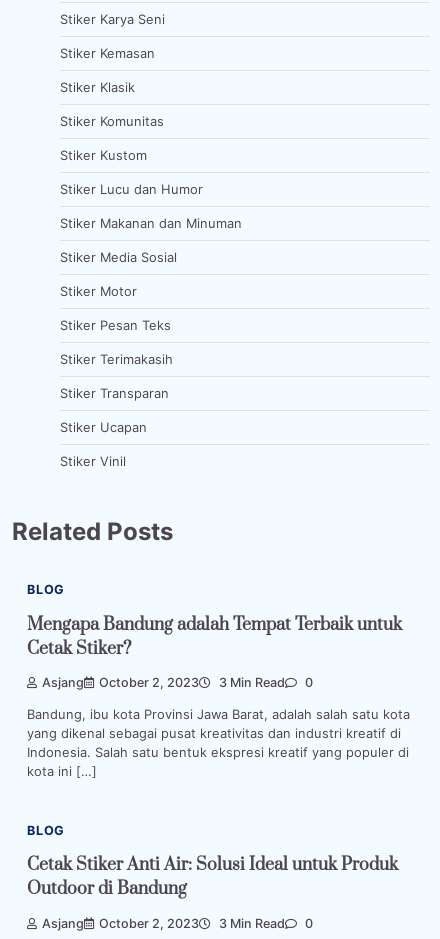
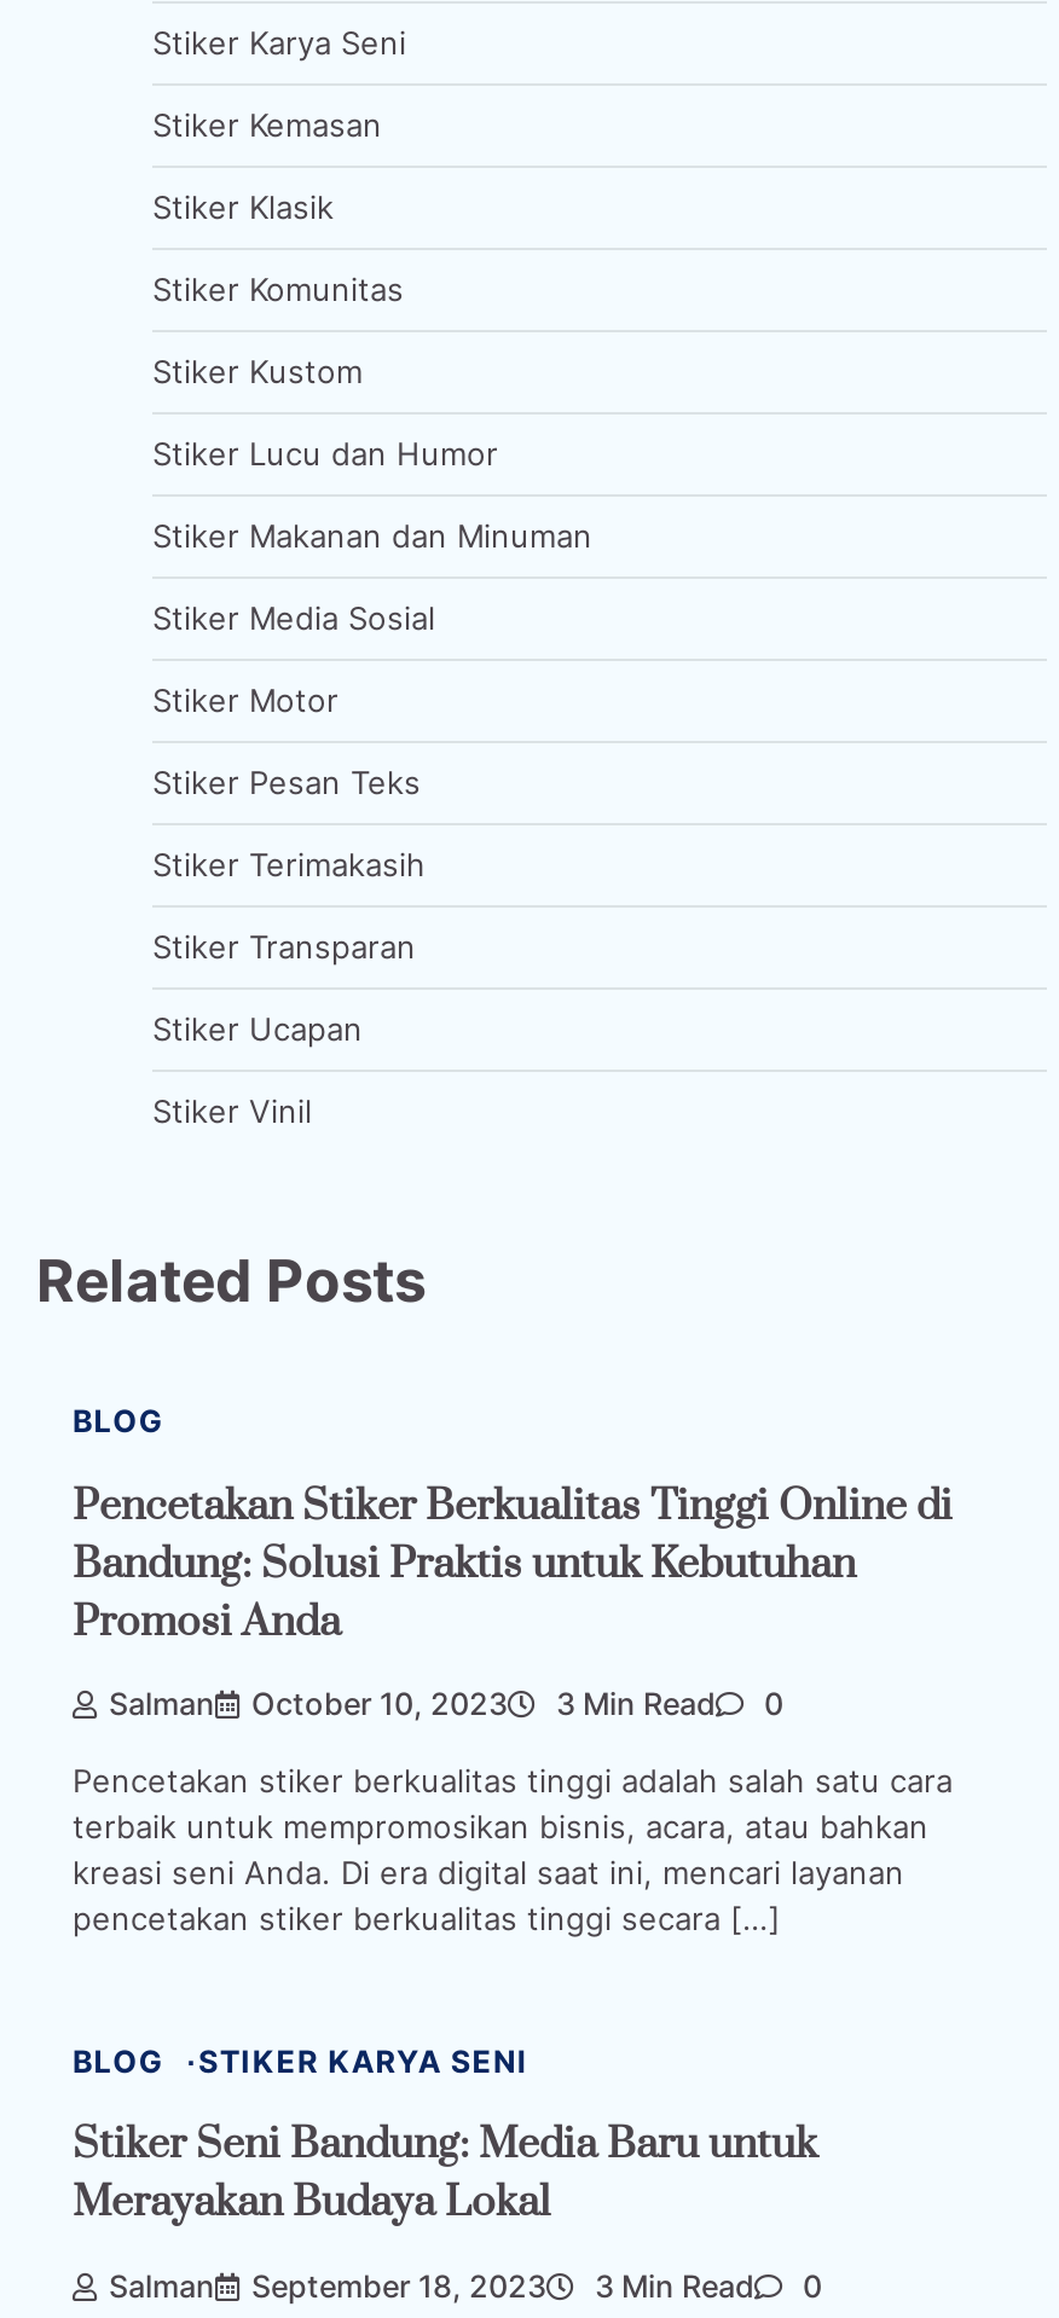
[27,614,402,660] Mengapa Bandung adalah Tempat Terbaik untuk | Cetak Stiker? -> [73,1480,953,1649] Pencetakan Stiker Berkualitas Tinggi Online di | Bandung: Solusi Praktis untuk Kebutuhan | Promosi Anda
[42,675,199,690] Asjang | October 2, 2023 -> [109,1686,508,1722] Salman | October 10, 2023
[27,706,410,779] Bandung, ibu kota Provinsi Jawa Barat, adalah salah satu kota | yang dikenal sebagai pusat kreativitas dan industri kreatif di | Indonesia. Salah satu bentuk ekspresi kreatif yang populer di | kota ini […] -> [73,1761,953,1937] Pencetakan stiker berkualitas tinggi adalah salah satu cara | terbaik untuk mempromosikan bisnis, acara, atau bahkan | kreasi seni Anda. Di era digital saat ini, mencari layanan | pencetakan stiker berkualitas tinggi secara […]
[27,854,398,931] Cetak Stiker Anti Air: Solusi Ideal untuk Produk | Outdoor di Bandung | Asjang | October 2, 2023 -> [73,2043,817,2304] STIKER KARYA SENI | Stiker Seni Bandung: Media Baru untuk | Merayakan Budaya Lokal | Salman | September 18, 2023

